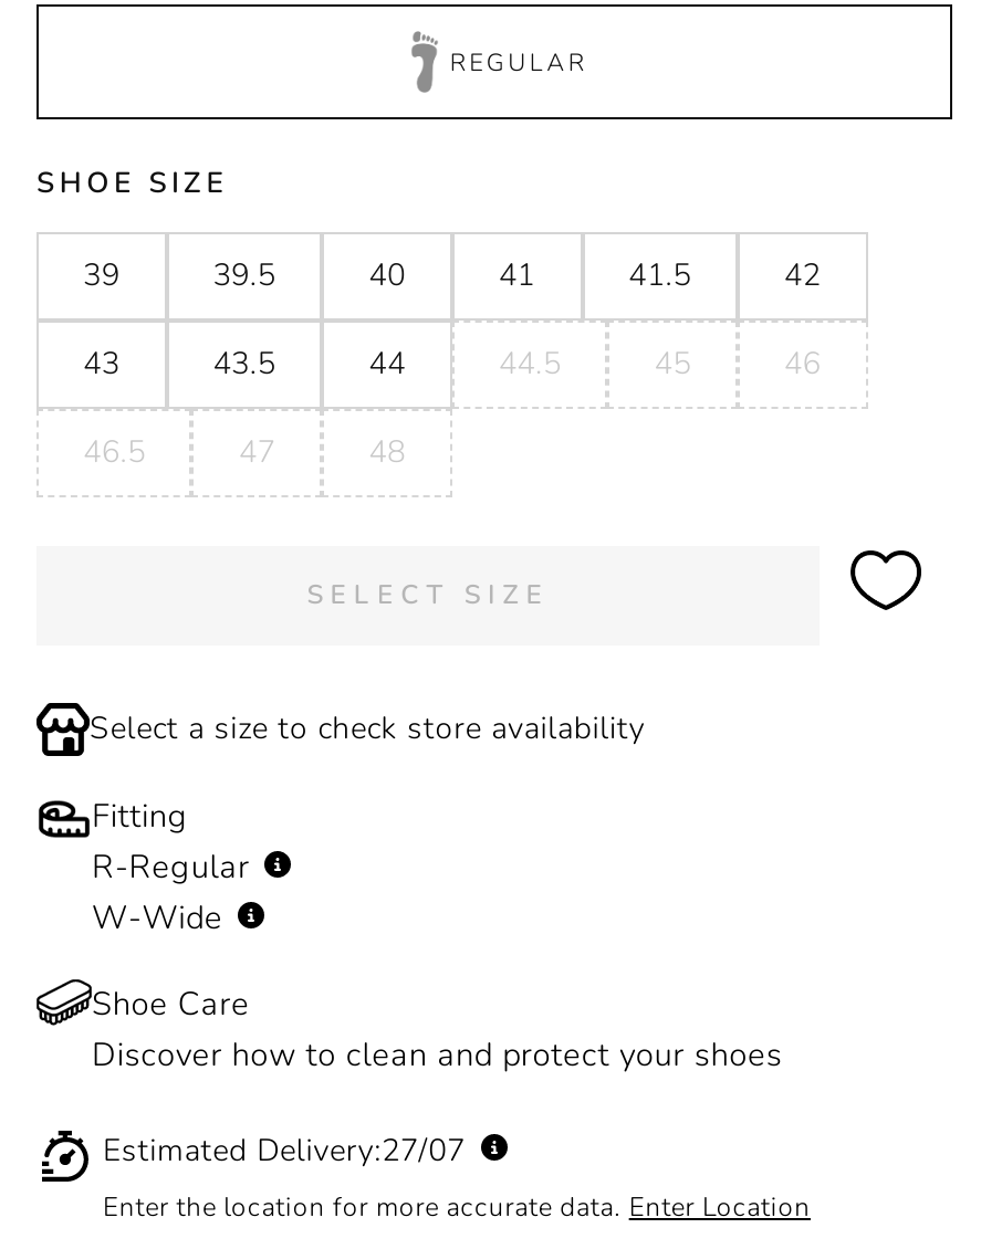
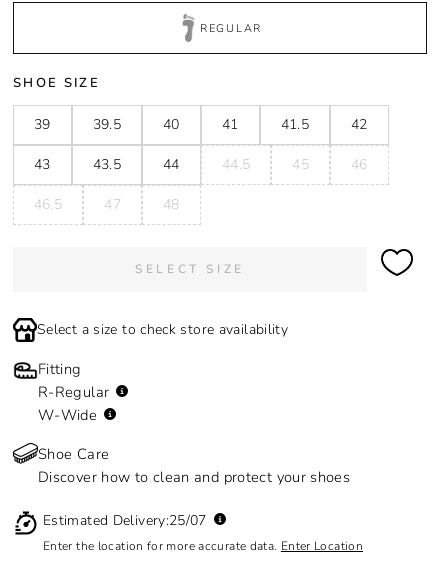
[103,1130,465,1172] Estimated Delivery:27/07 -> [43,511,207,530] Estimated Delivery:25/07

